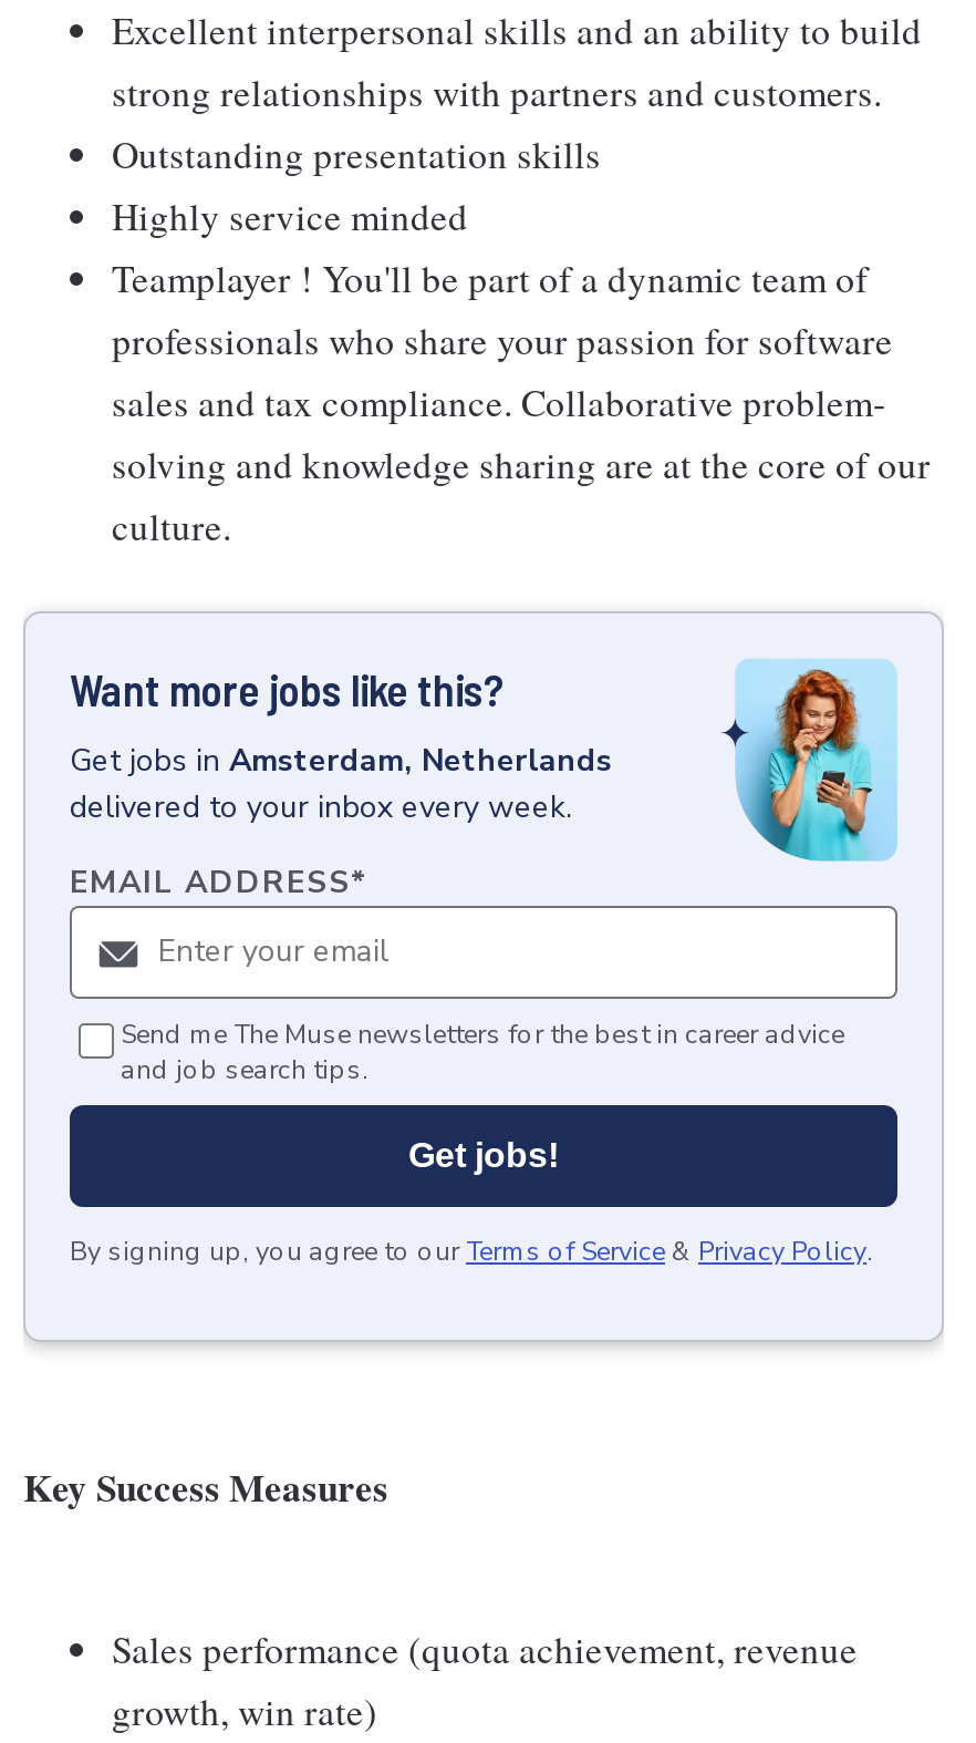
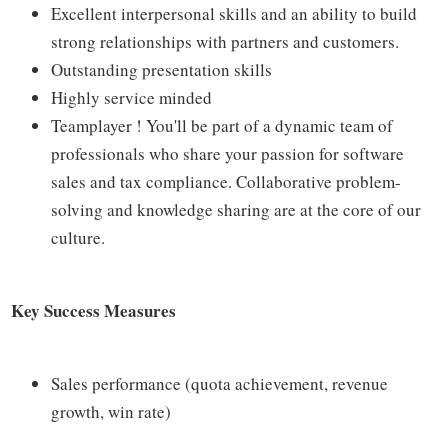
[23,611,944,1349] [image] | Want more jobs like this? | Get jobs in Amsterdam, Netherlands | delivered to your inbox every week. | EMAIL ADDRESS* -> none
[70,1017,873,1269] Send me The Muse newsletters for the best in career advice | and job search tips. | Get jobs! | By signing up, you agree to our Terms of Service & Privacy Policy. -> none

